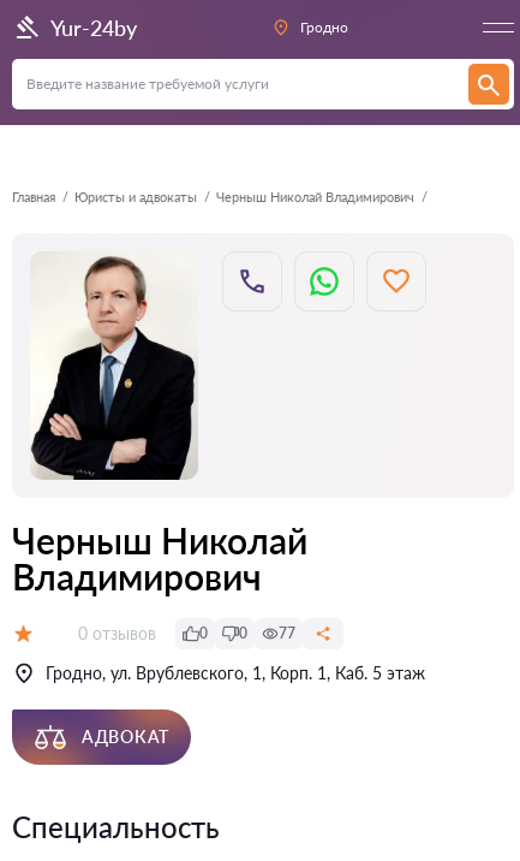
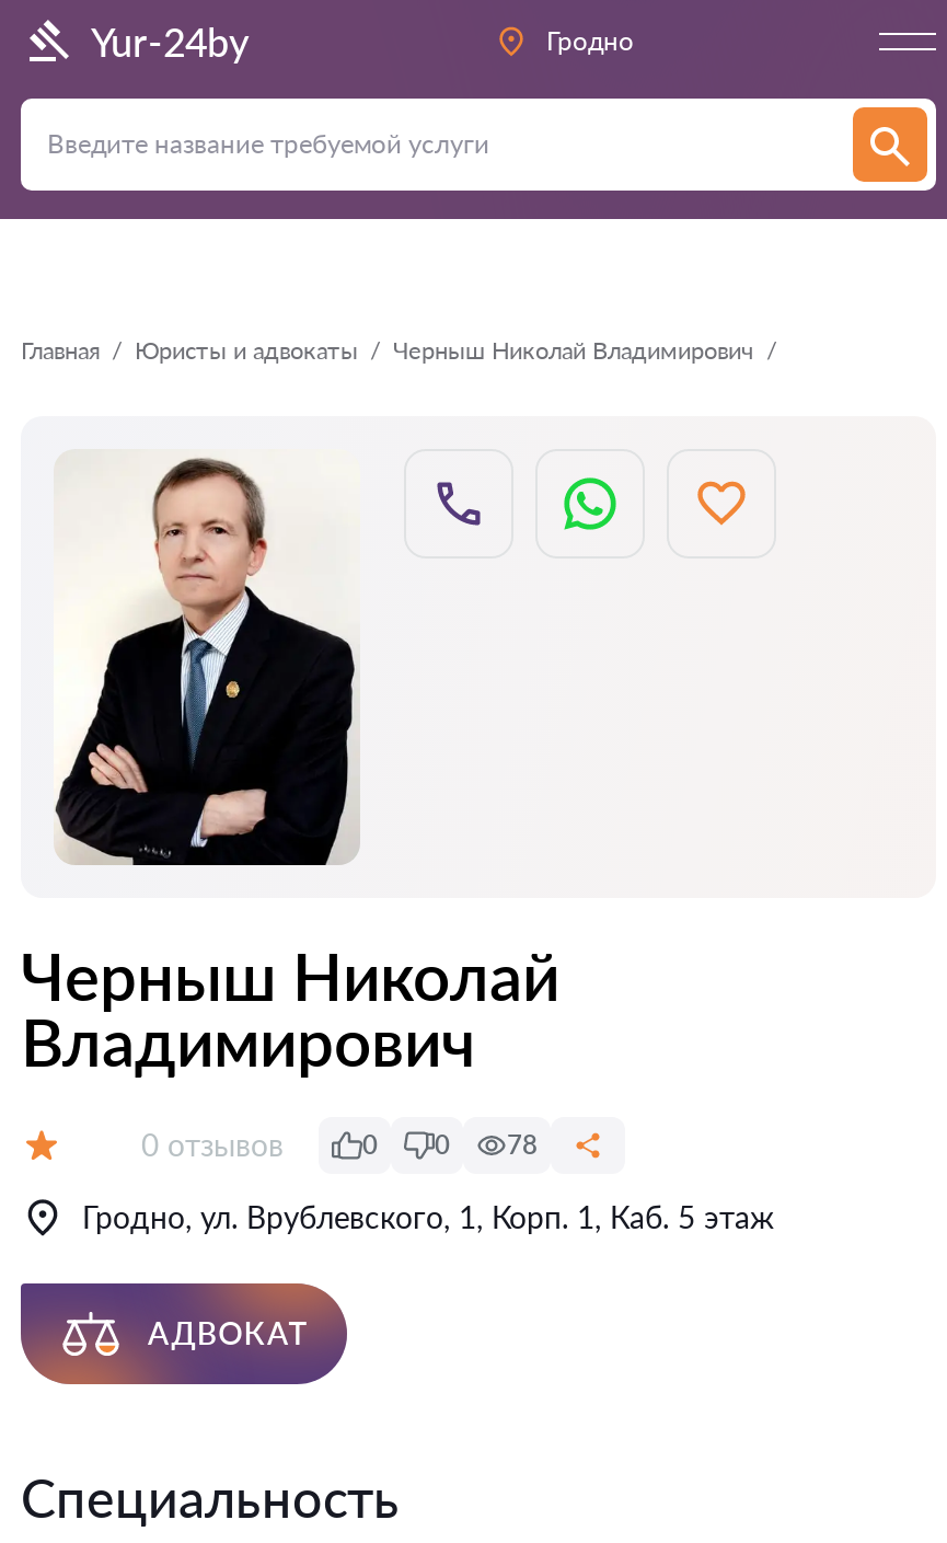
[279,624,295,642] 77 -> [507,1128,538,1161] 78

